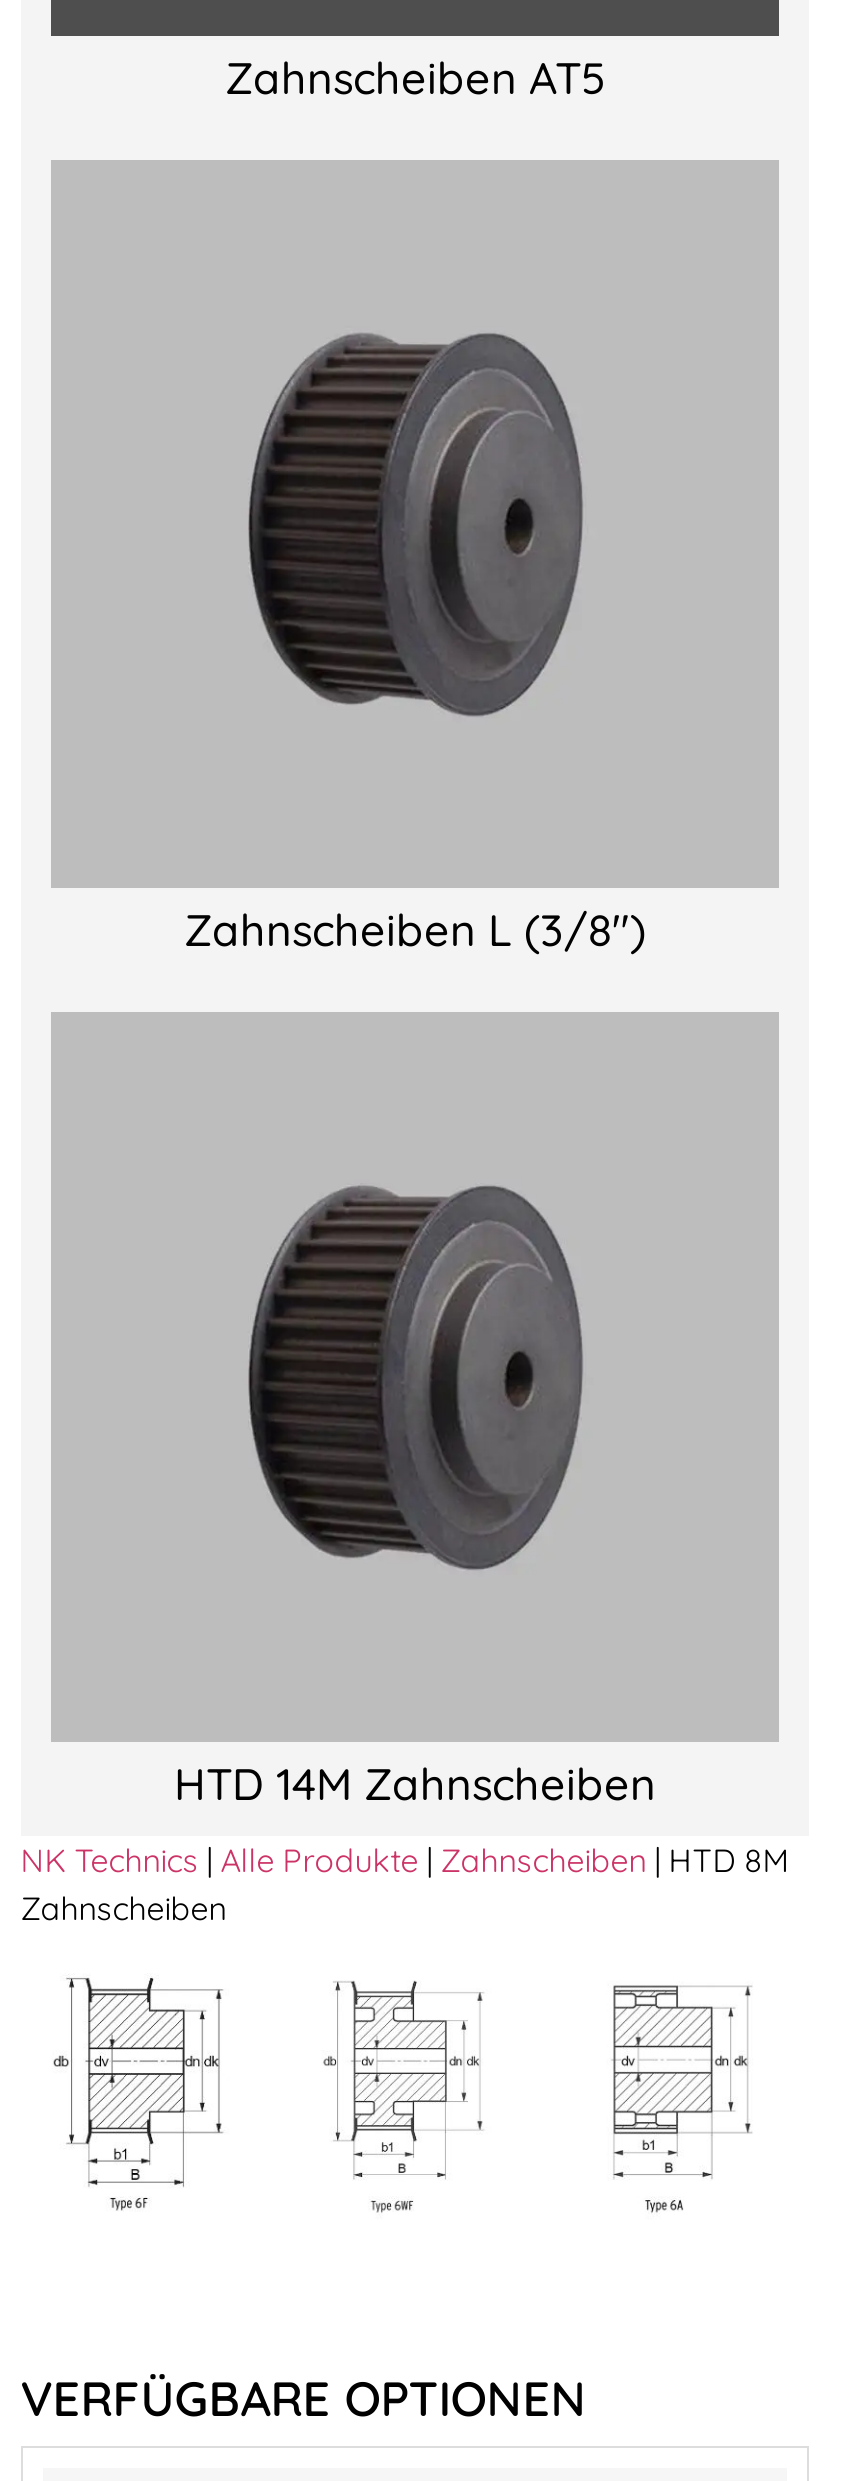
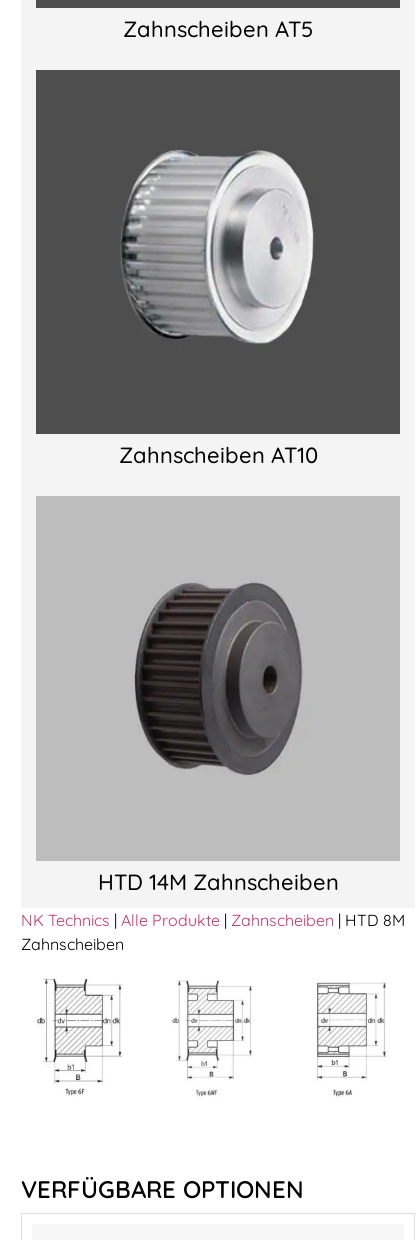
[53,162,777,958] [image] | Zahnscheiben L (3/8″) -> [36,70,400,469] [image] | Zahnscheiben AT10

